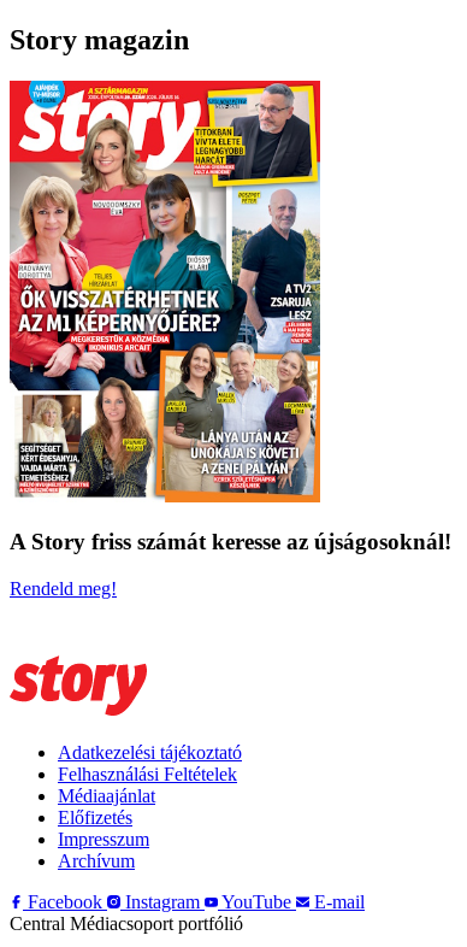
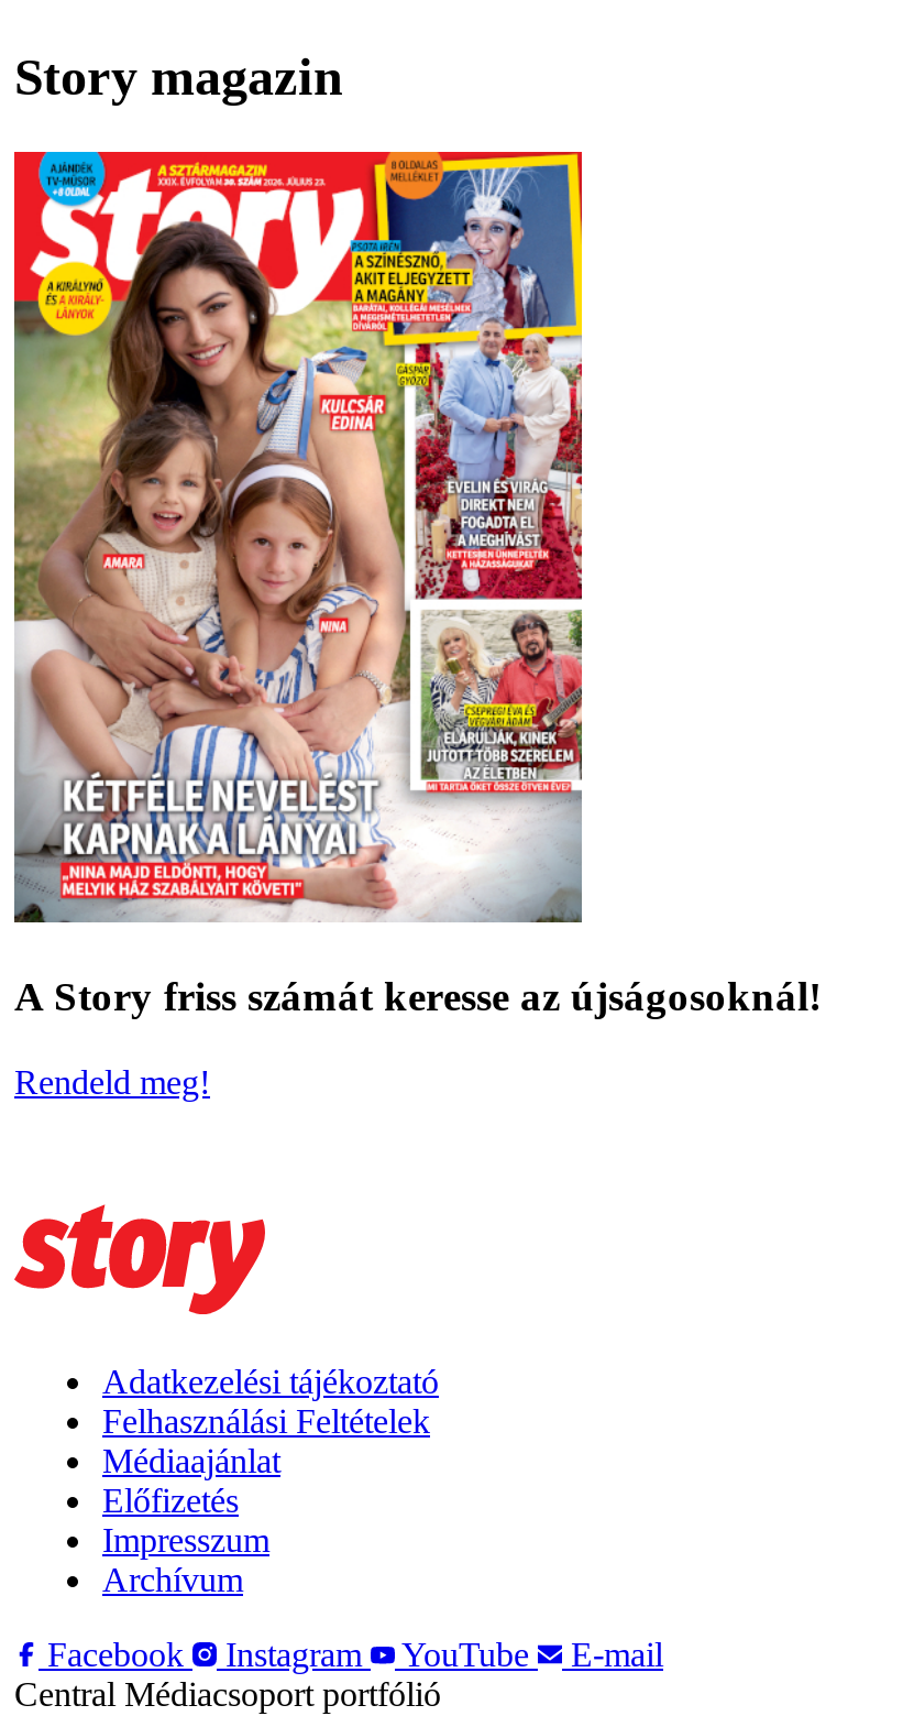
[8,80,321,504] [image] -> [12,149,584,926] [image]

